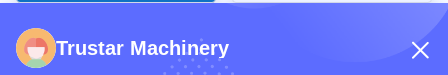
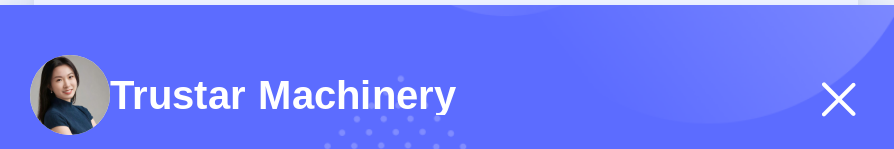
[15,27,53,69] [image] -> [34,55,104,137] [image]

